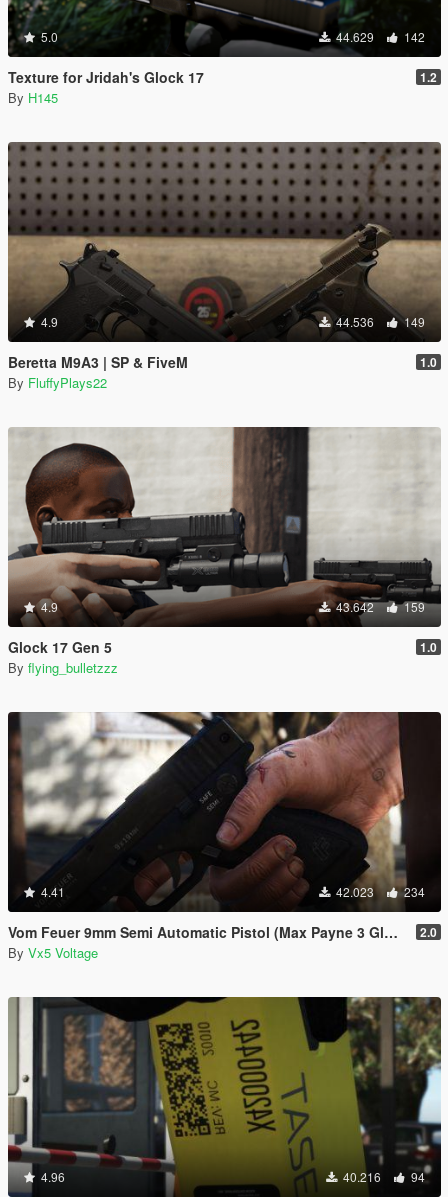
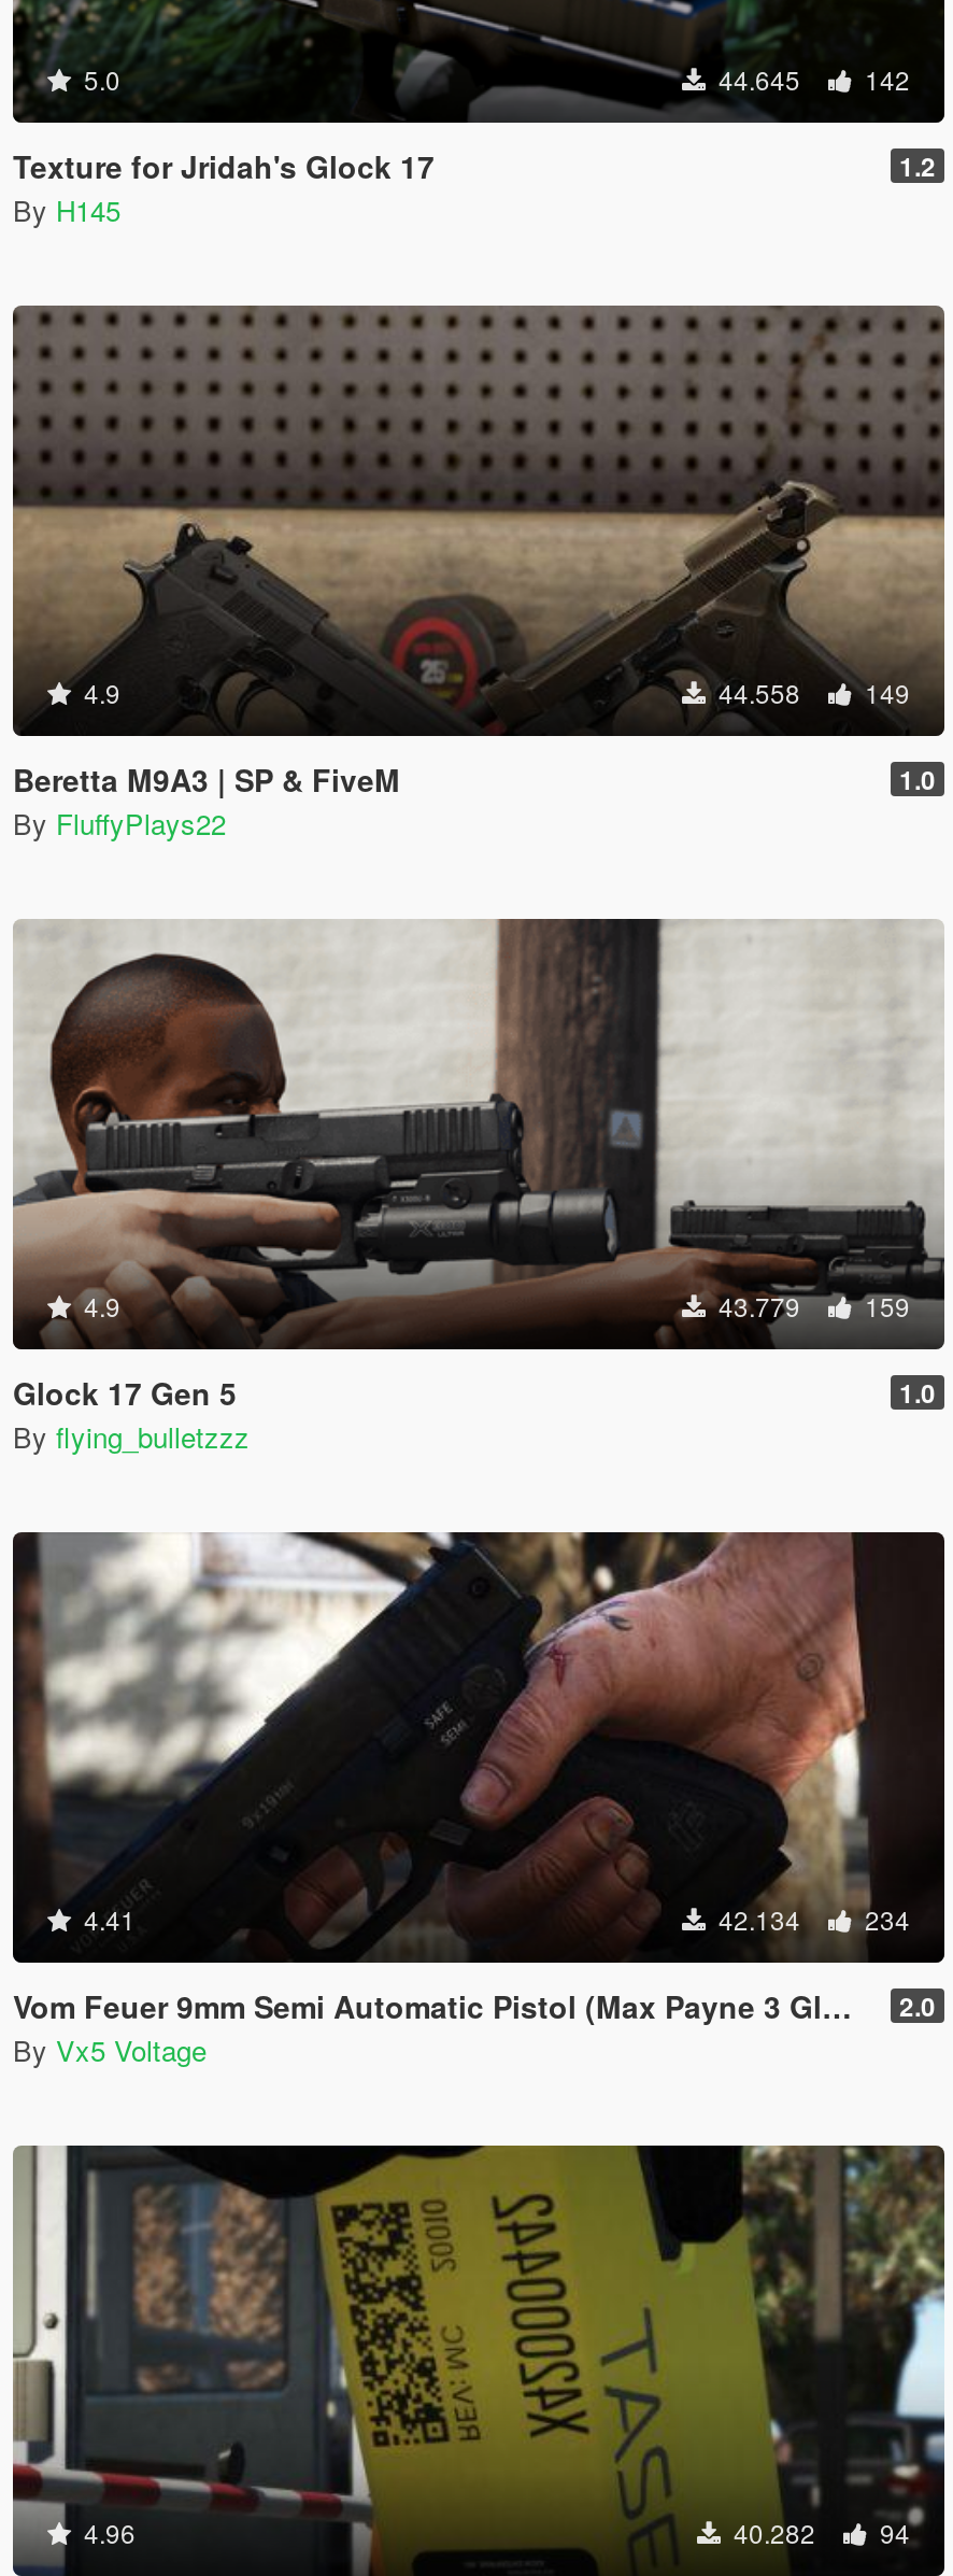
[333,28,425,45] 44.629 142 -> [712,60,910,97] 44.645 142
[333,313,425,330] 44.536 149 -> [712,674,910,710] 44.558 149
[333,598,425,615] 43.642 159 -> [712,1287,910,1324] 43.779 159
[333,883,425,900] 42.023 234 -> [712,1900,910,1937] 42.134 234
[340,1168,425,1185] 40.216 94 -> [727,2514,910,2550] 40.282 94

